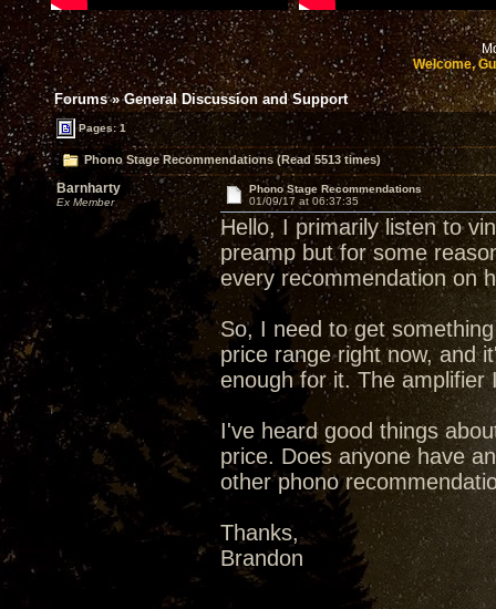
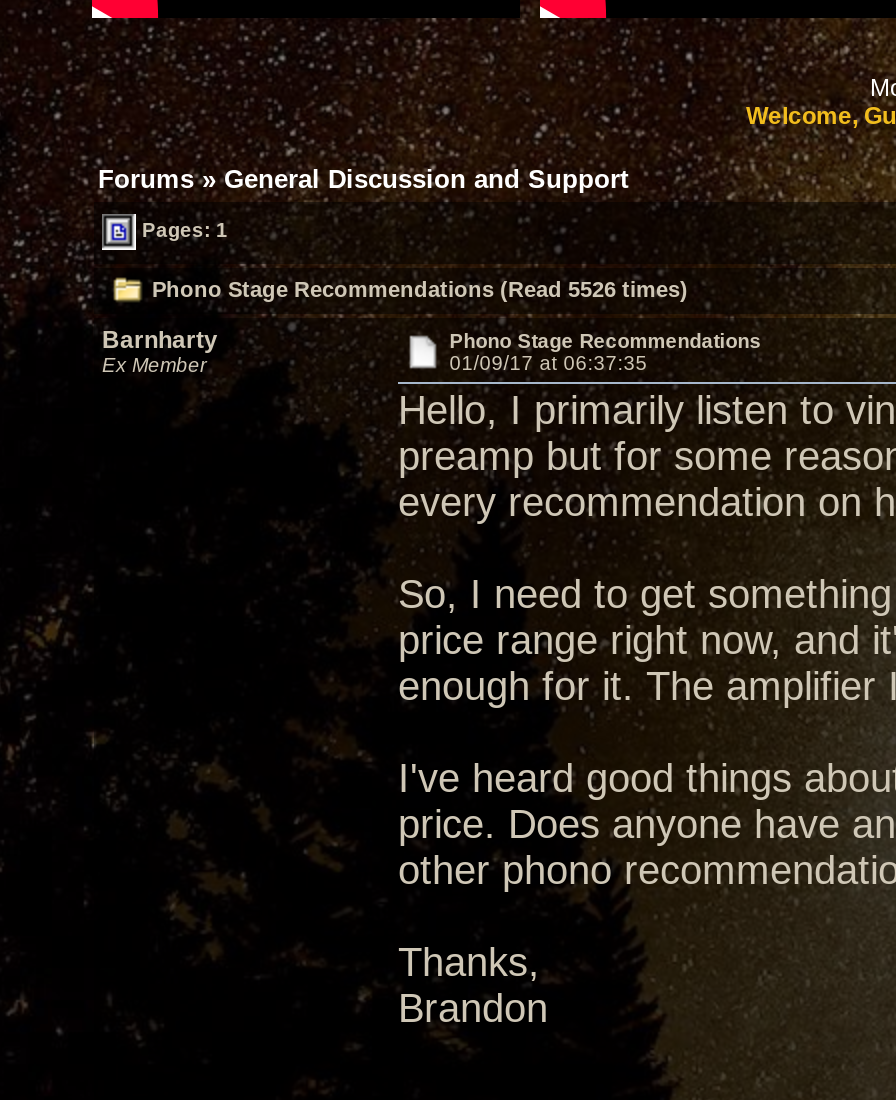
[81,153,381,167] Phono Stage Recommendations (Read 5513 times) -> [146,277,688,301] Phono Stage Recommendations (Read 5526 times)

